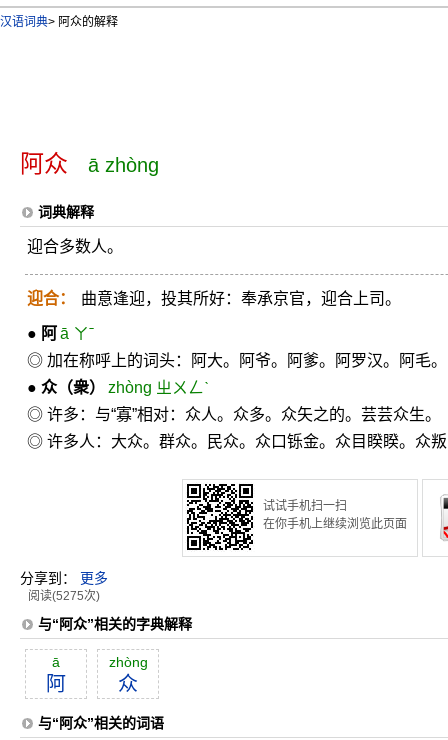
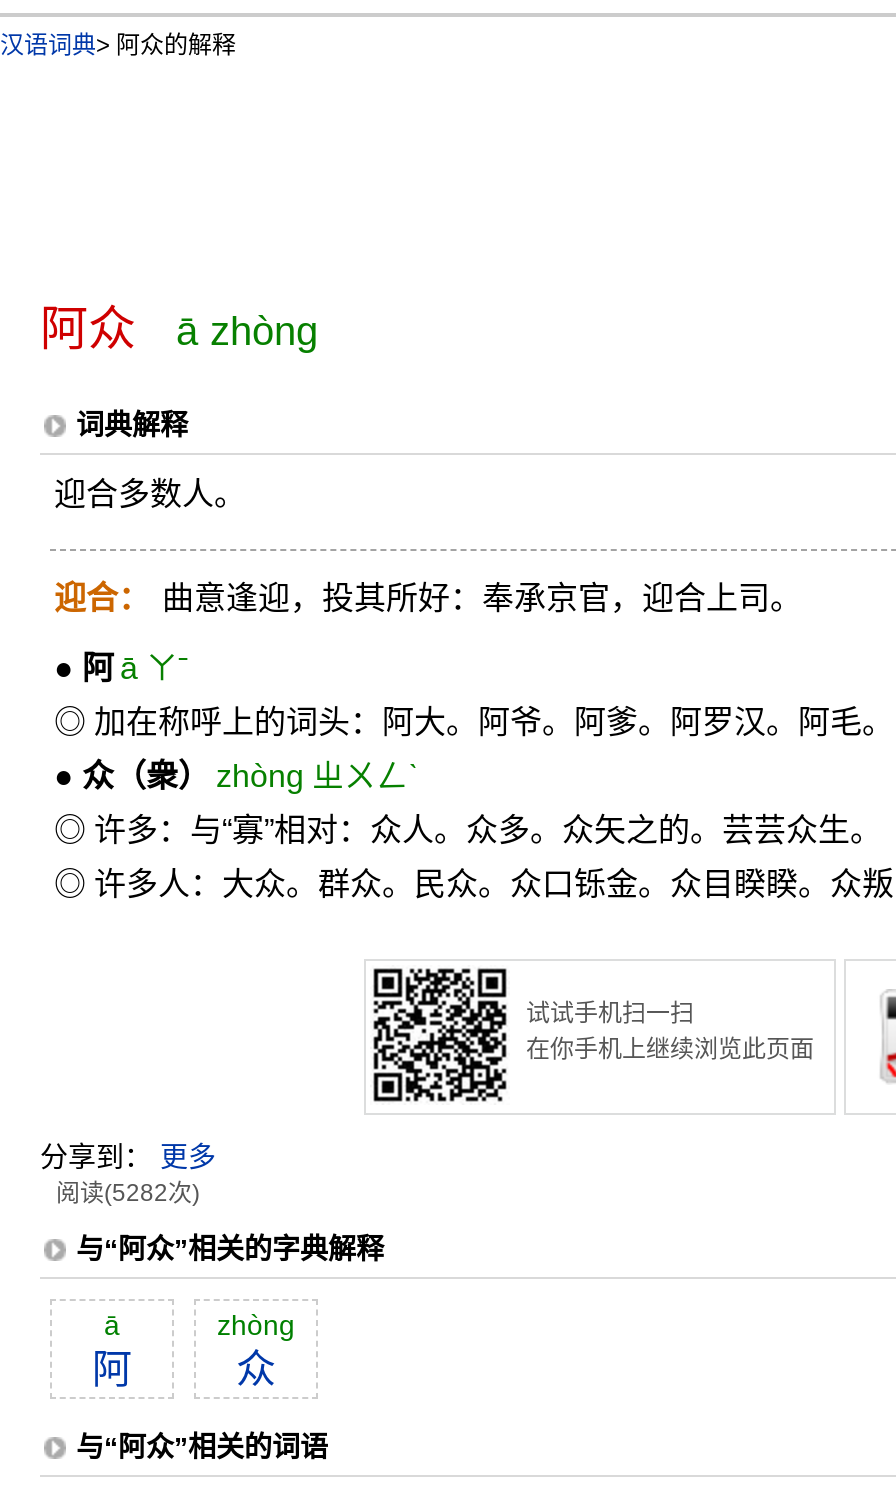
[28,589,100,603] 阅读(5275次) -> [56,1179,200,1207] 阅读(5282次)

